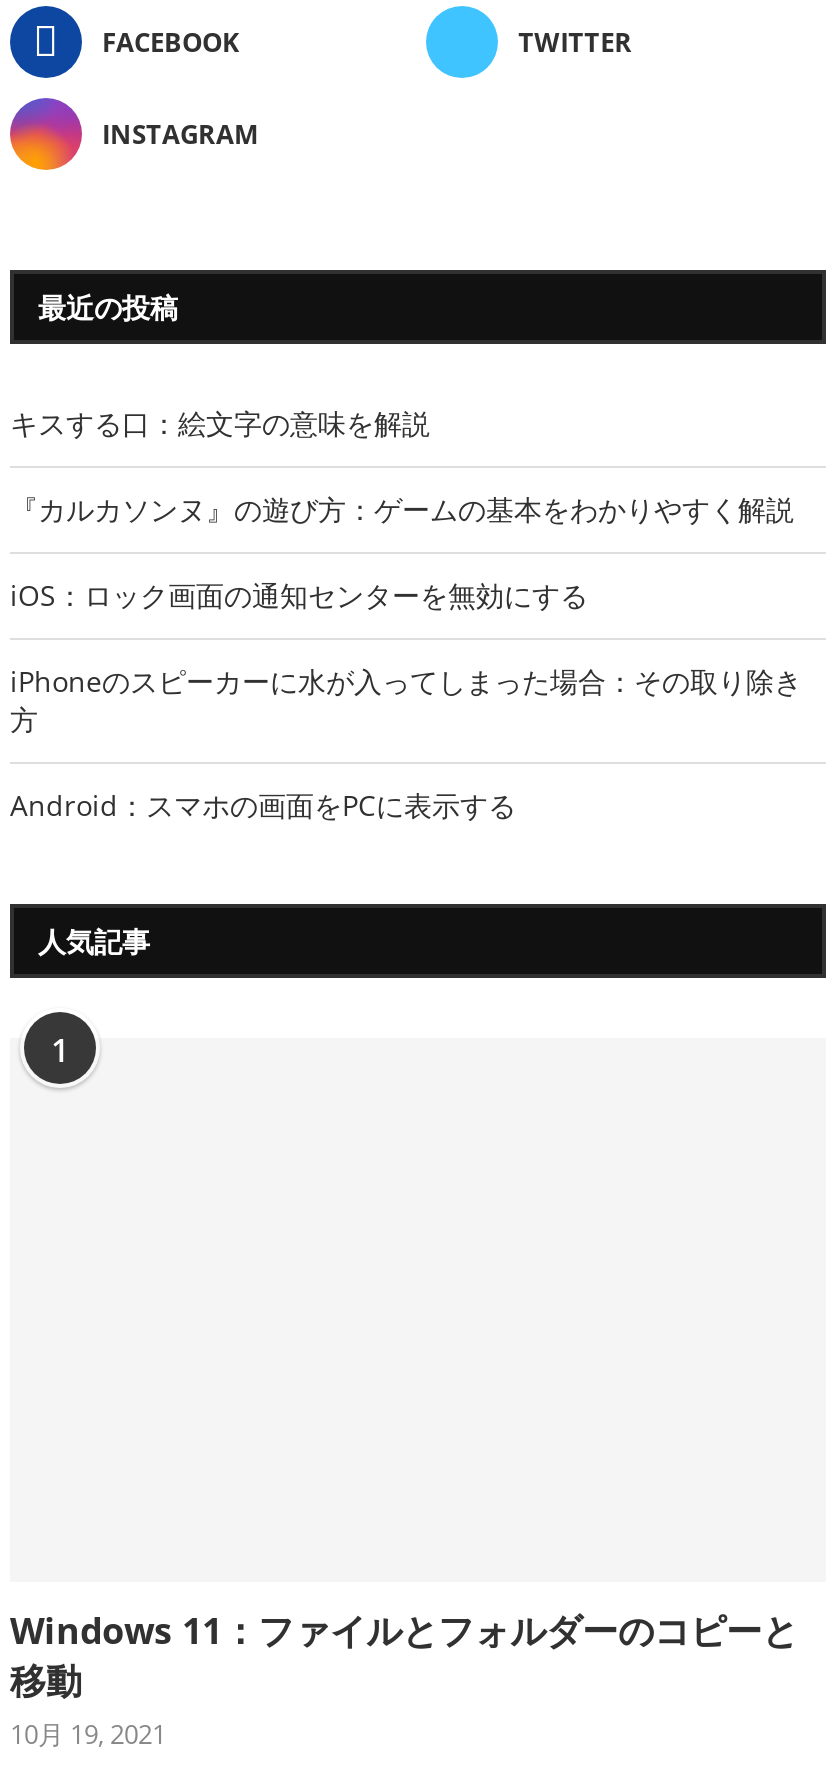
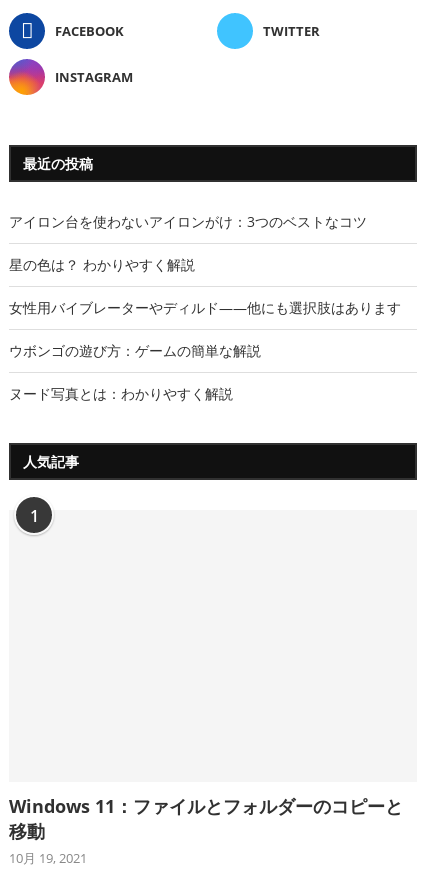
[10,404,430,442] キスする口：絵文字の意味を解説 -> [9,212,367,231] アイロン台を使わないアイロンがけ：3つのベストなコツ
[10,490,794,528] 『カルカソンヌ』の遊び方：ゲームの基本をわかりやすく解説 -> [9,255,195,274] 星の色は？ わかりやすく解説
[10,576,588,614] iOS：ロック画面の通知センターを無効にする -> [9,298,401,317] 女性用バイブレーターやディルド――他にも選択肢はあります
[10,662,802,738] iPhoneのスピーカーに水が入ってしまった場合：その取り除き | 方 -> [9,341,261,360] ウボンゴの遊び方：ゲームの簡単な解説
[10,786,516,824] Android：スマホの画面をPCに表示する -> [9,384,233,403] ヌード写真とは：わかりやすく解説

